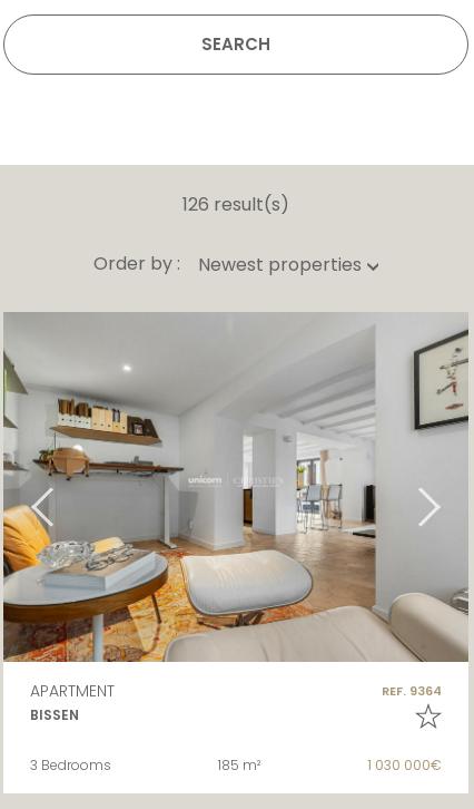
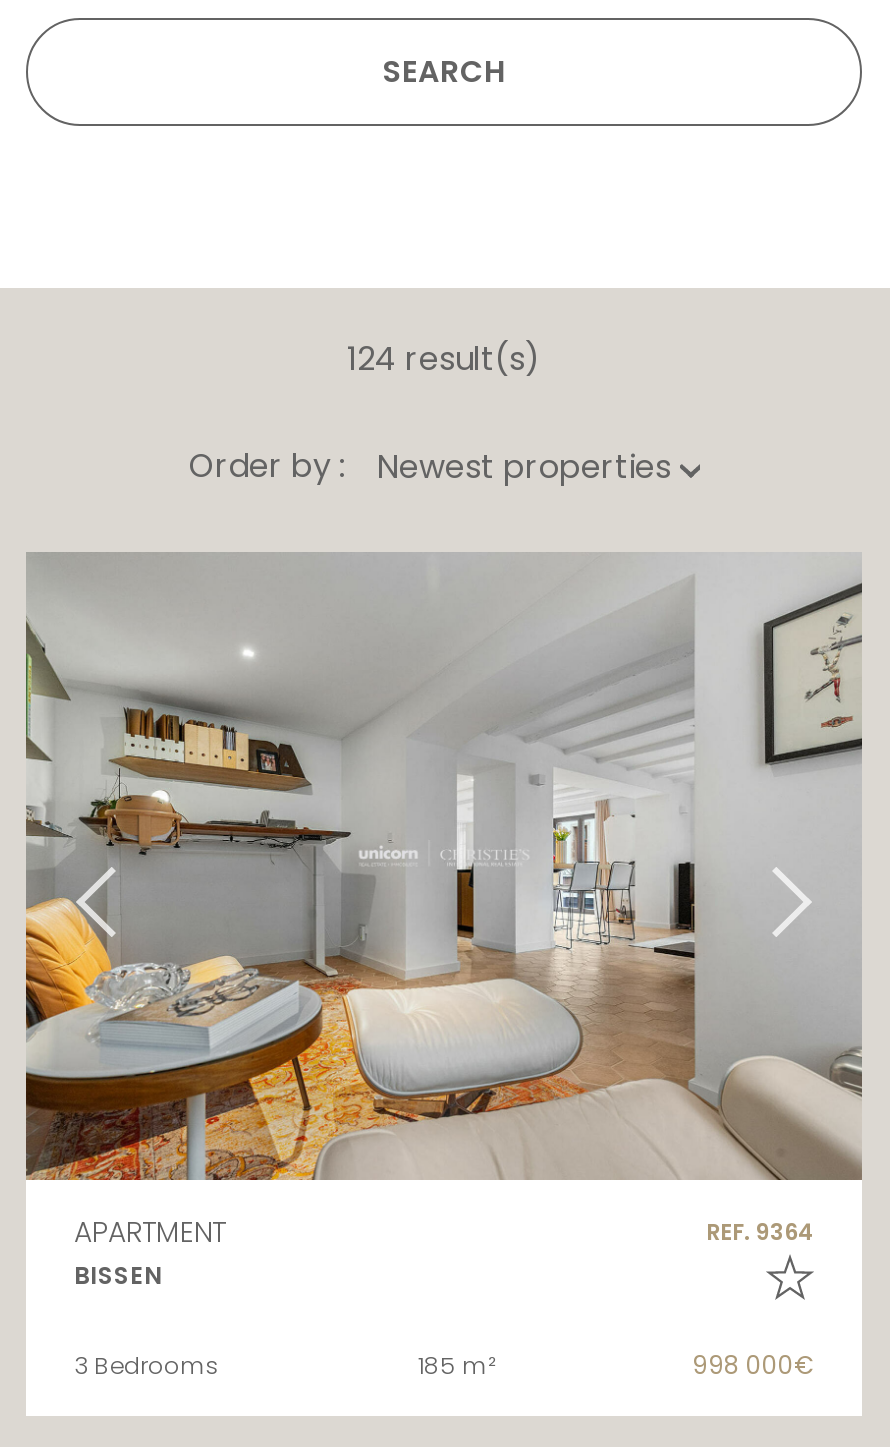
[182,192,289,218] 126 result(s) -> [347,337,541,383] 124 result(s)
[367,755,442,774] 1 030 000€ -> [692,1348,814,1382] 998 000€

